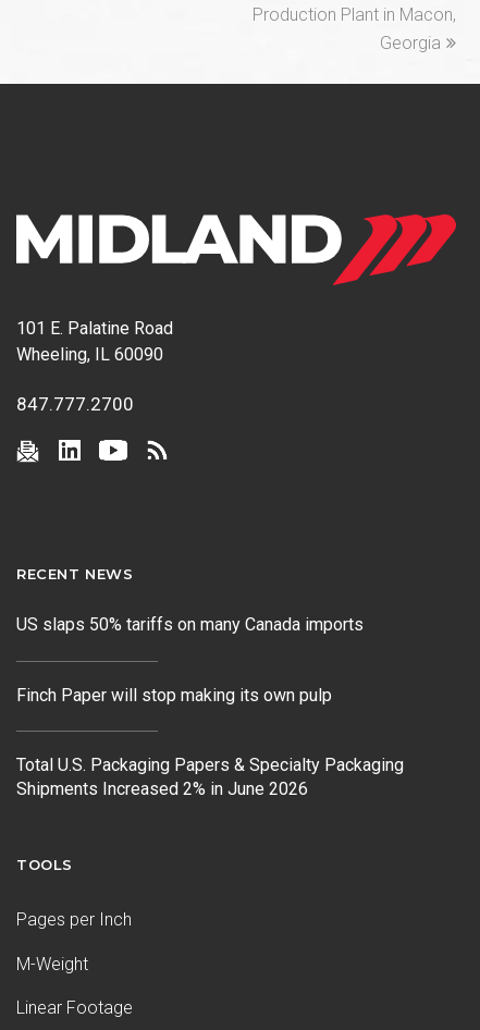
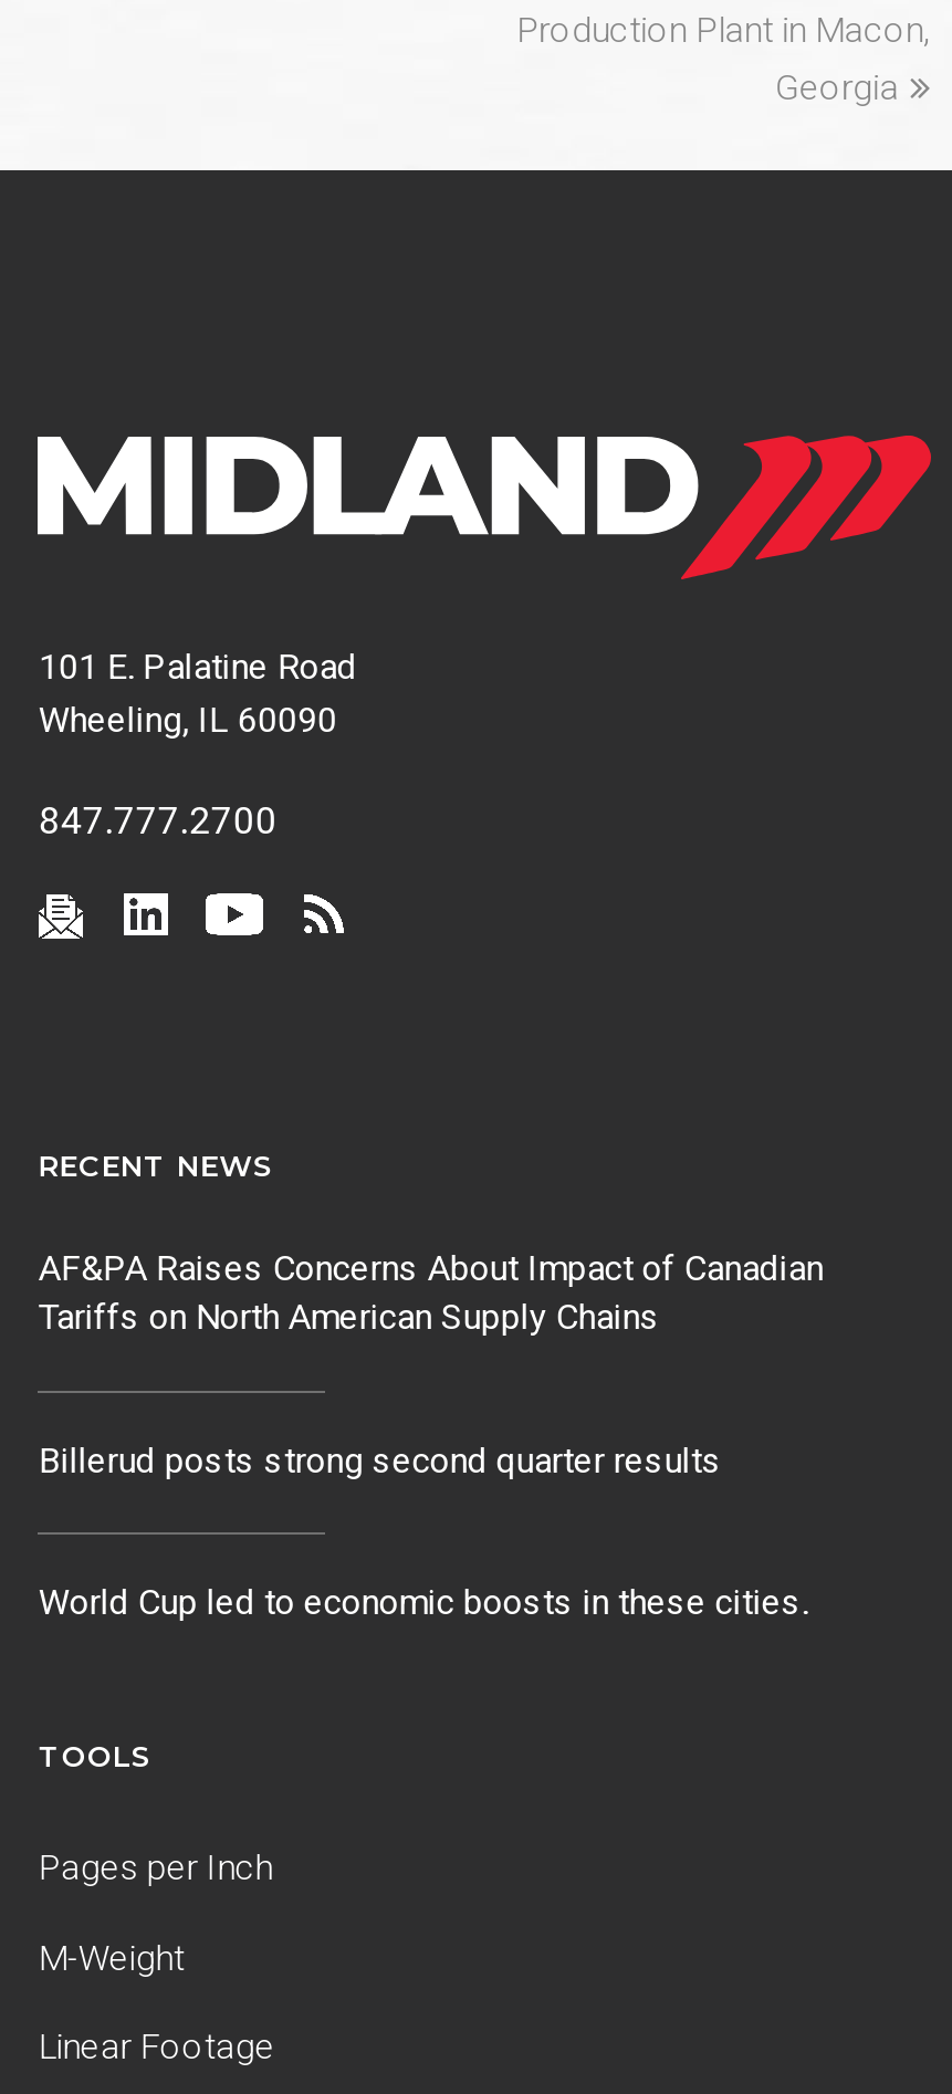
[17,614,364,635] US slaps 50% tariffs on many Canada imports -> [38,1248,824,1338] AF&PA Raises Concerns About Impact of Canadian | Tariffs on North American Supply Chains
[17,685,332,705] Finch Paper will stop making its own pulp -> [38,1439,722,1481] Billerud posts strong second quarter results
[17,755,404,800] Total U.S. Packaging Papers & Specialty Packaging | Shipments Increased 2% in June 2026 -> [38,1582,808,1624] World Cup led to economic boosts in these cities.

